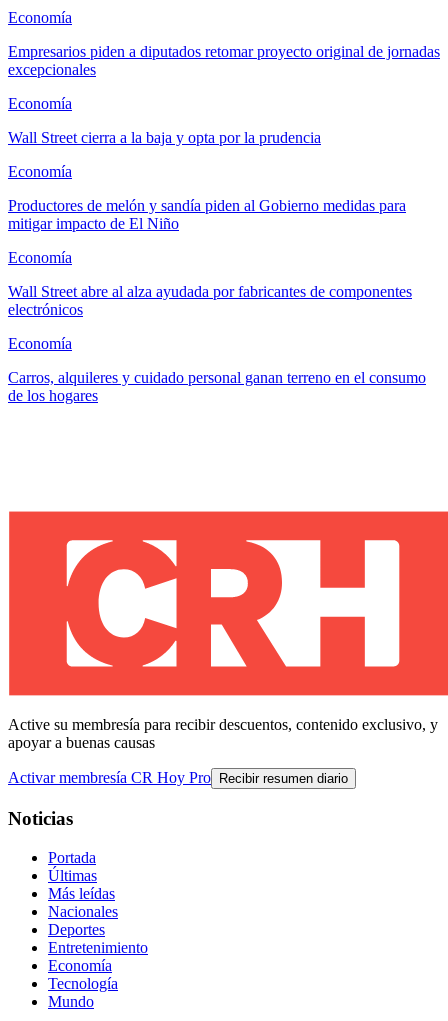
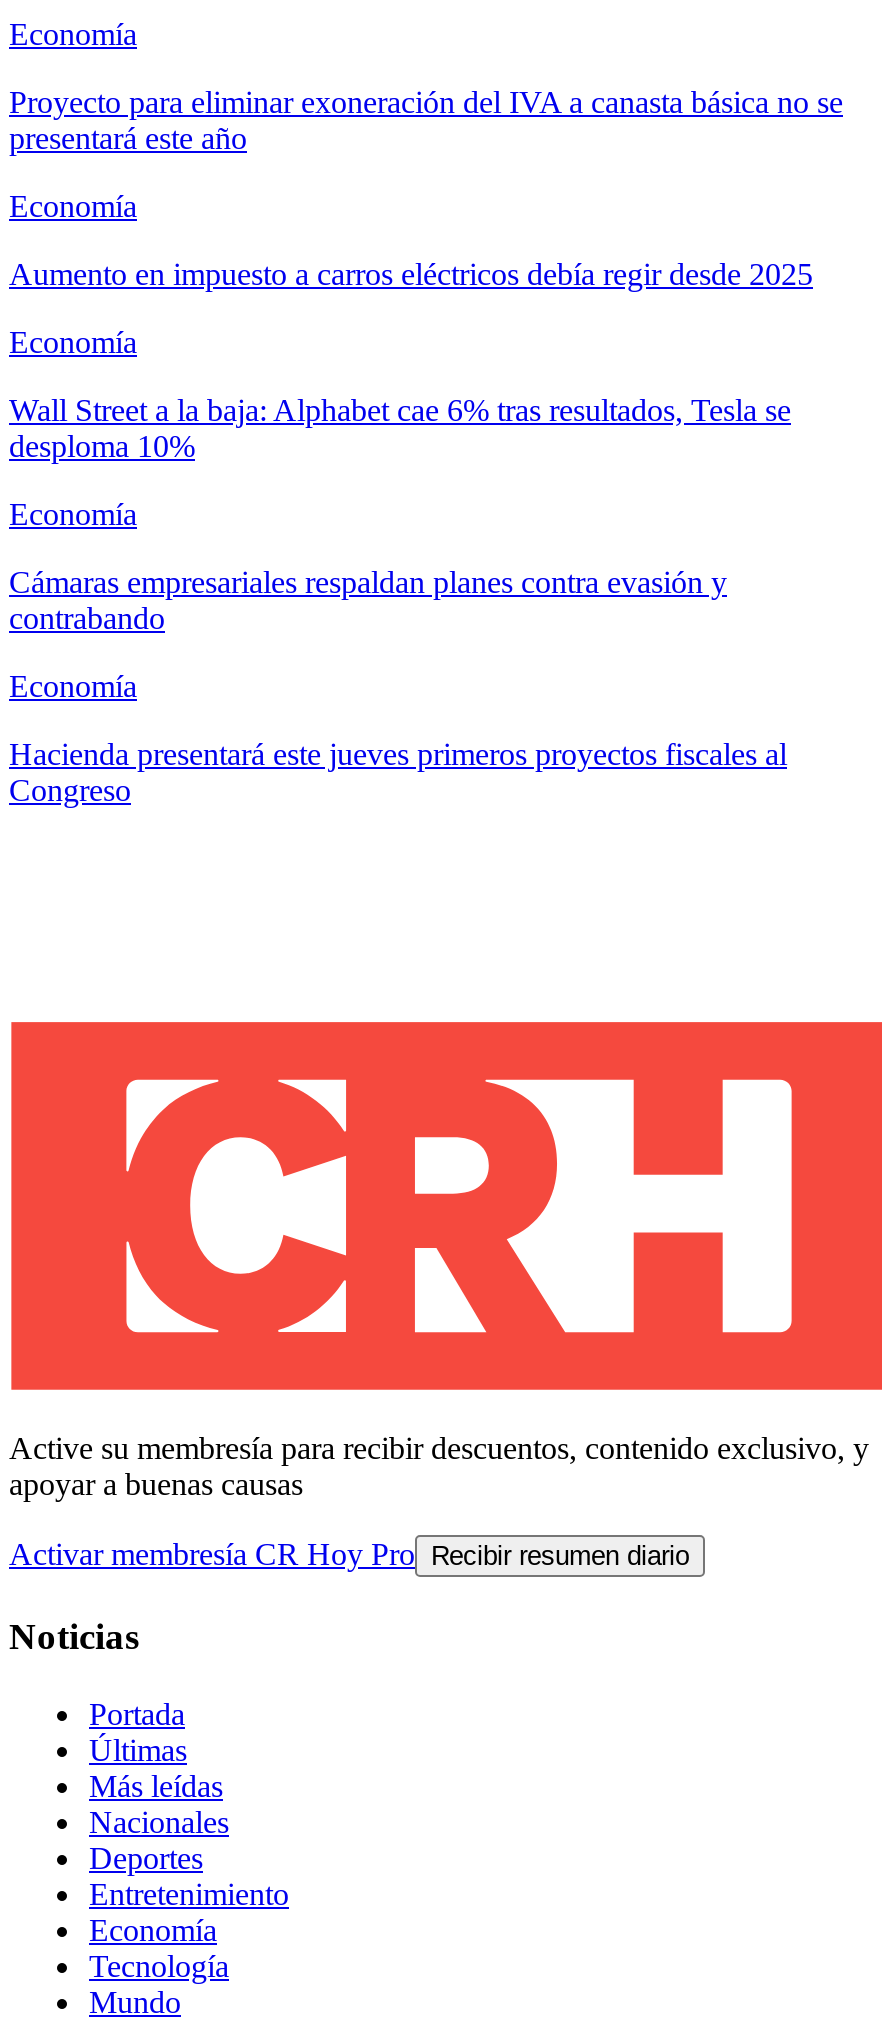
[8,43,440,78] Empresarios piden a diputados retomar proyecto original de jornadas | excepcionales -> [9,85,843,155] Proyecto para eliminar exoneración del IVA a canasta básica no se | presentará este año
[8,129,321,146] Wall Street cierra a la baja y opta por la prudencia -> [9,257,813,291] Aumento en impuesto a carros eléctricos debía regir desde 2025
[8,197,406,232] Productores de melón y sandía piden al Gobierno medidas para | mitigar impacto de El Niño -> [9,393,791,463] Wall Street a la baja: Alphabet cae 6% tras resultados, Tesla se | desploma 10%
[8,283,412,318] Wall Street abre al alza ayudada por fabricantes de componentes | electrónicos -> [9,565,727,635] Cámaras empresariales respaldan planes contra evasión y | contrabando
[8,369,426,404] Carros, alquileres y cuidado personal ganan terreno en el consumo | de los hogares -> [9,737,787,807] Hacienda presentará este jueves primeros proyectos fiscales al | Congreso

